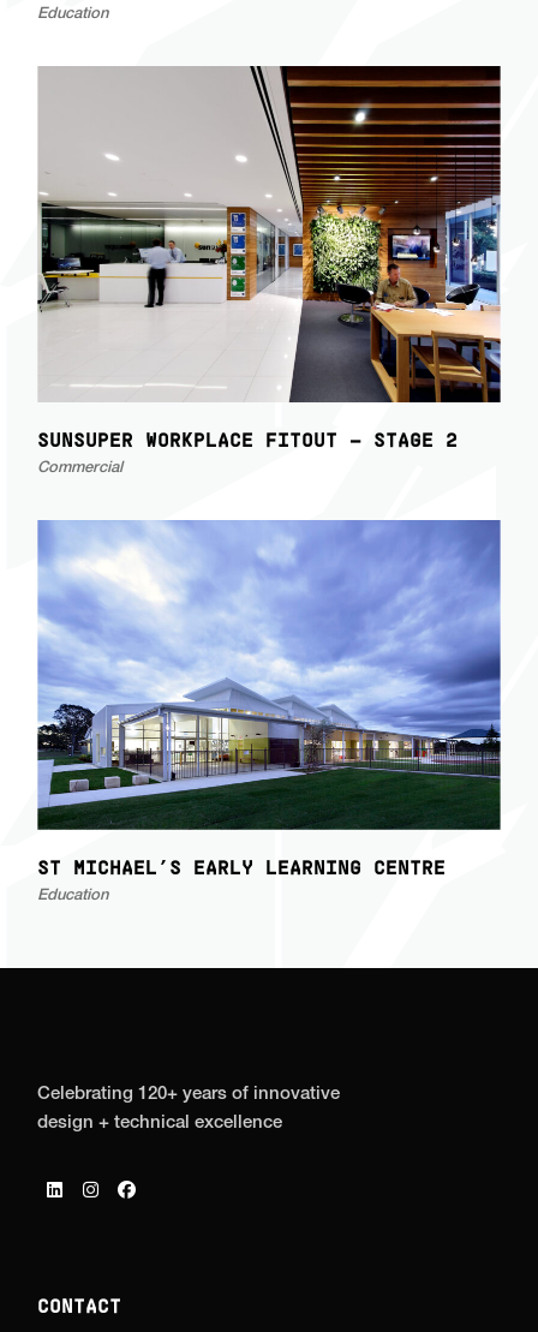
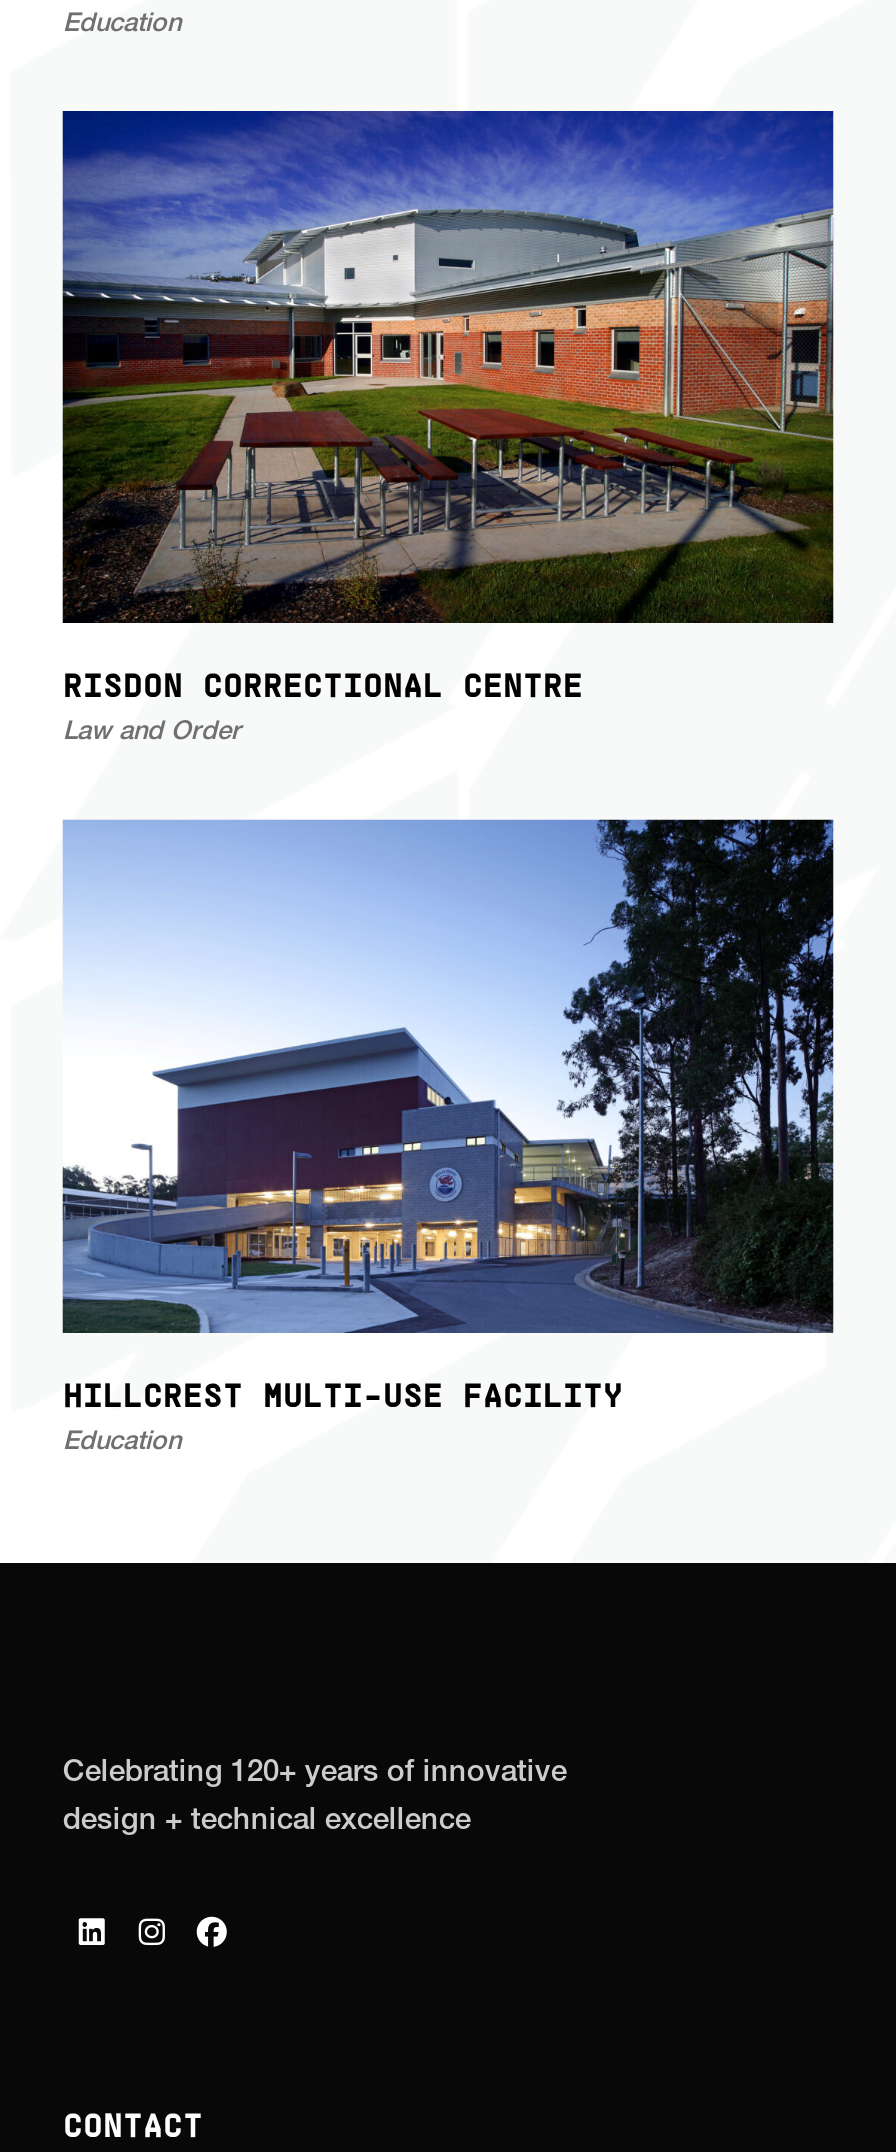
[38,65,502,450] [image] | SUNSUPER WORKPLACE FITOUT – STAGE 2 -> [62,108,836,703] [image] | RISDON CORRECTIONAL CENTRE
[38,461,123,477] Commercial -> [63,721,241,747] Law and Order
[37,520,501,878] [image] | ST MICHAEL’S EARLY LEARNING CENTRE -> [62,818,836,1413] [image] | HILLCREST MULTI-USE FACILITY

